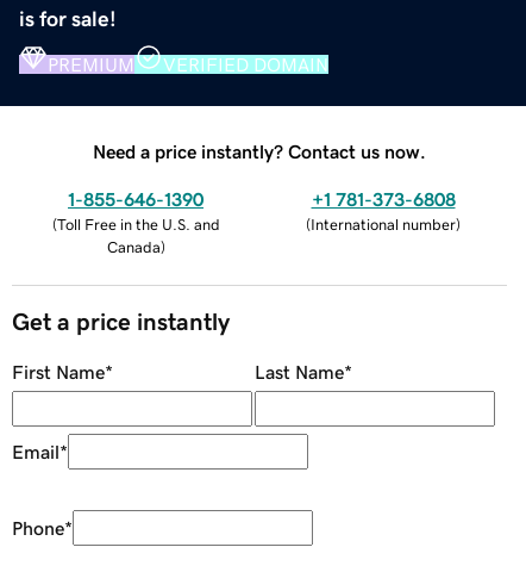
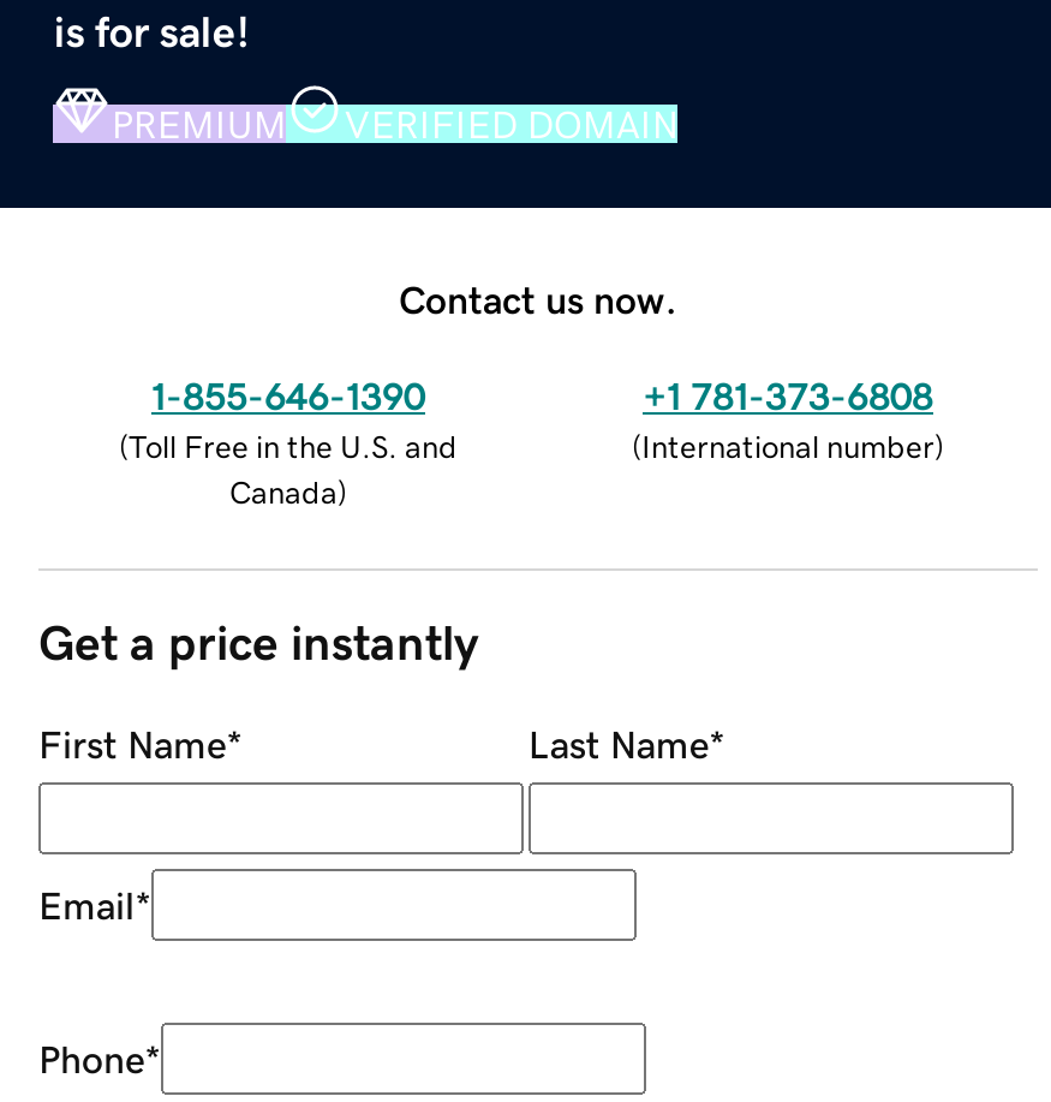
[93,141,426,160] Need a price instantly? Contact us now. -> [399,279,677,318] Contact us now.

